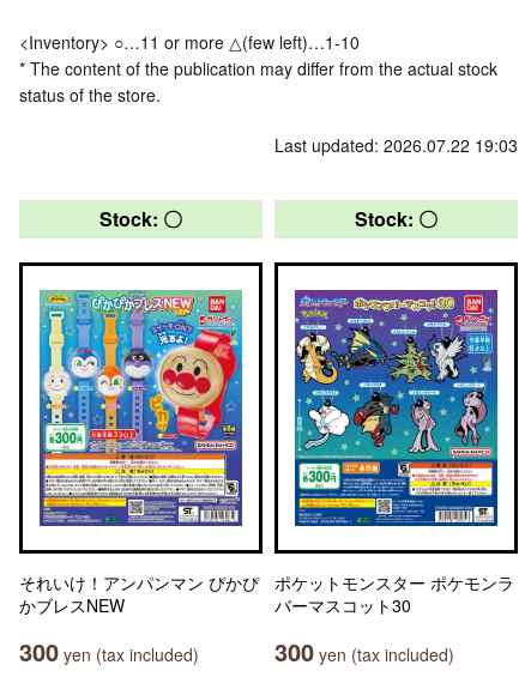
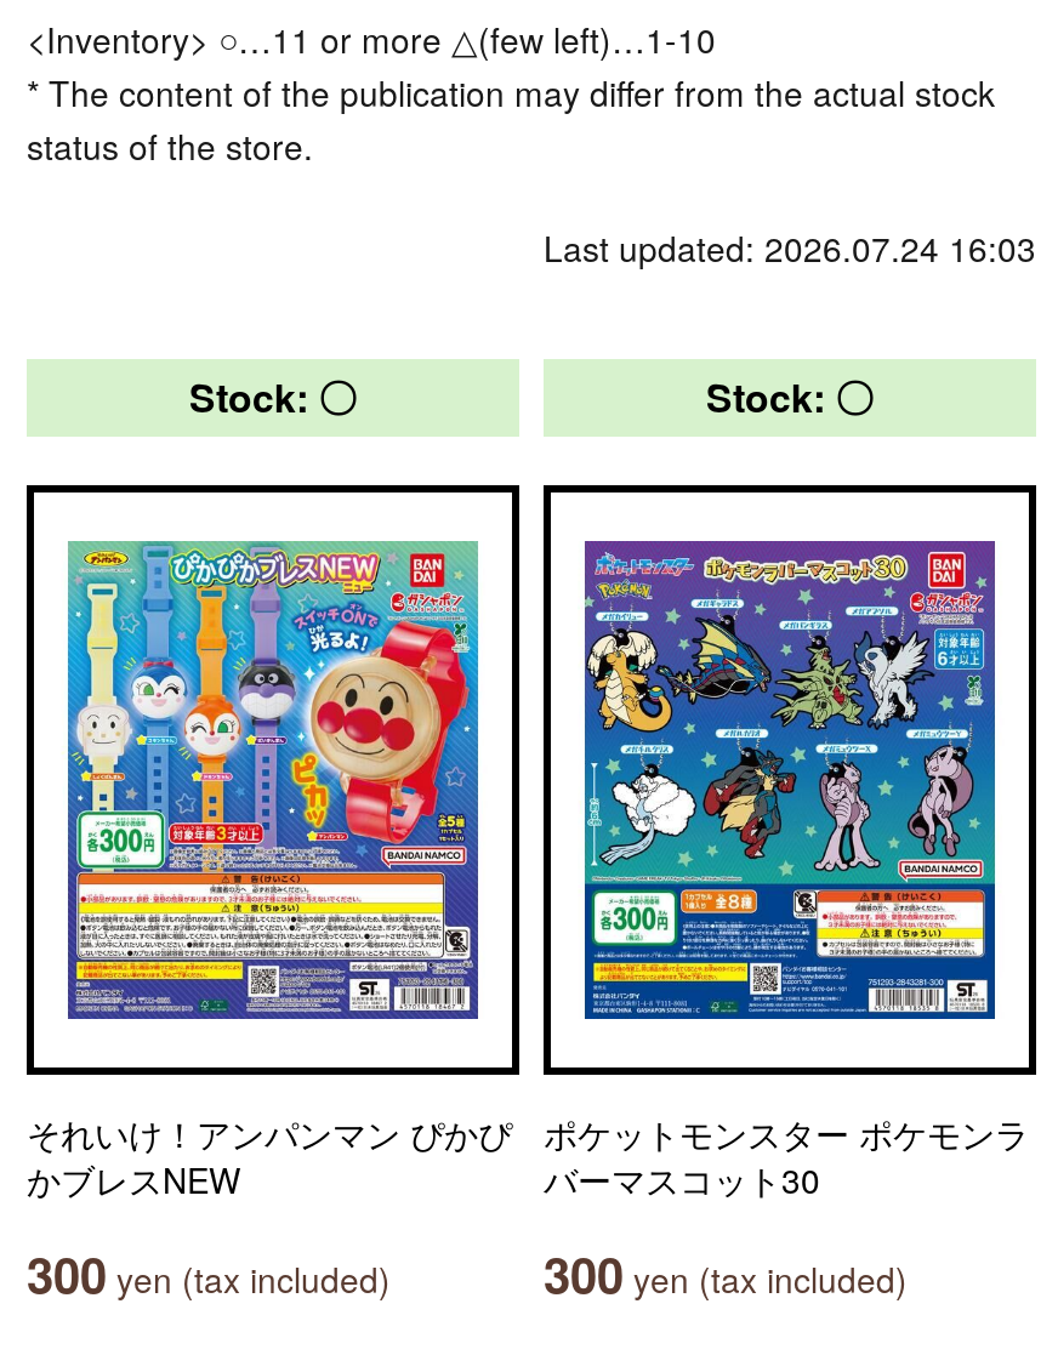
[274,133,518,157] Last updated: 2026.07.22 19:03 -> [544,223,1036,272] Last updated: 2026.07.24 16:03

